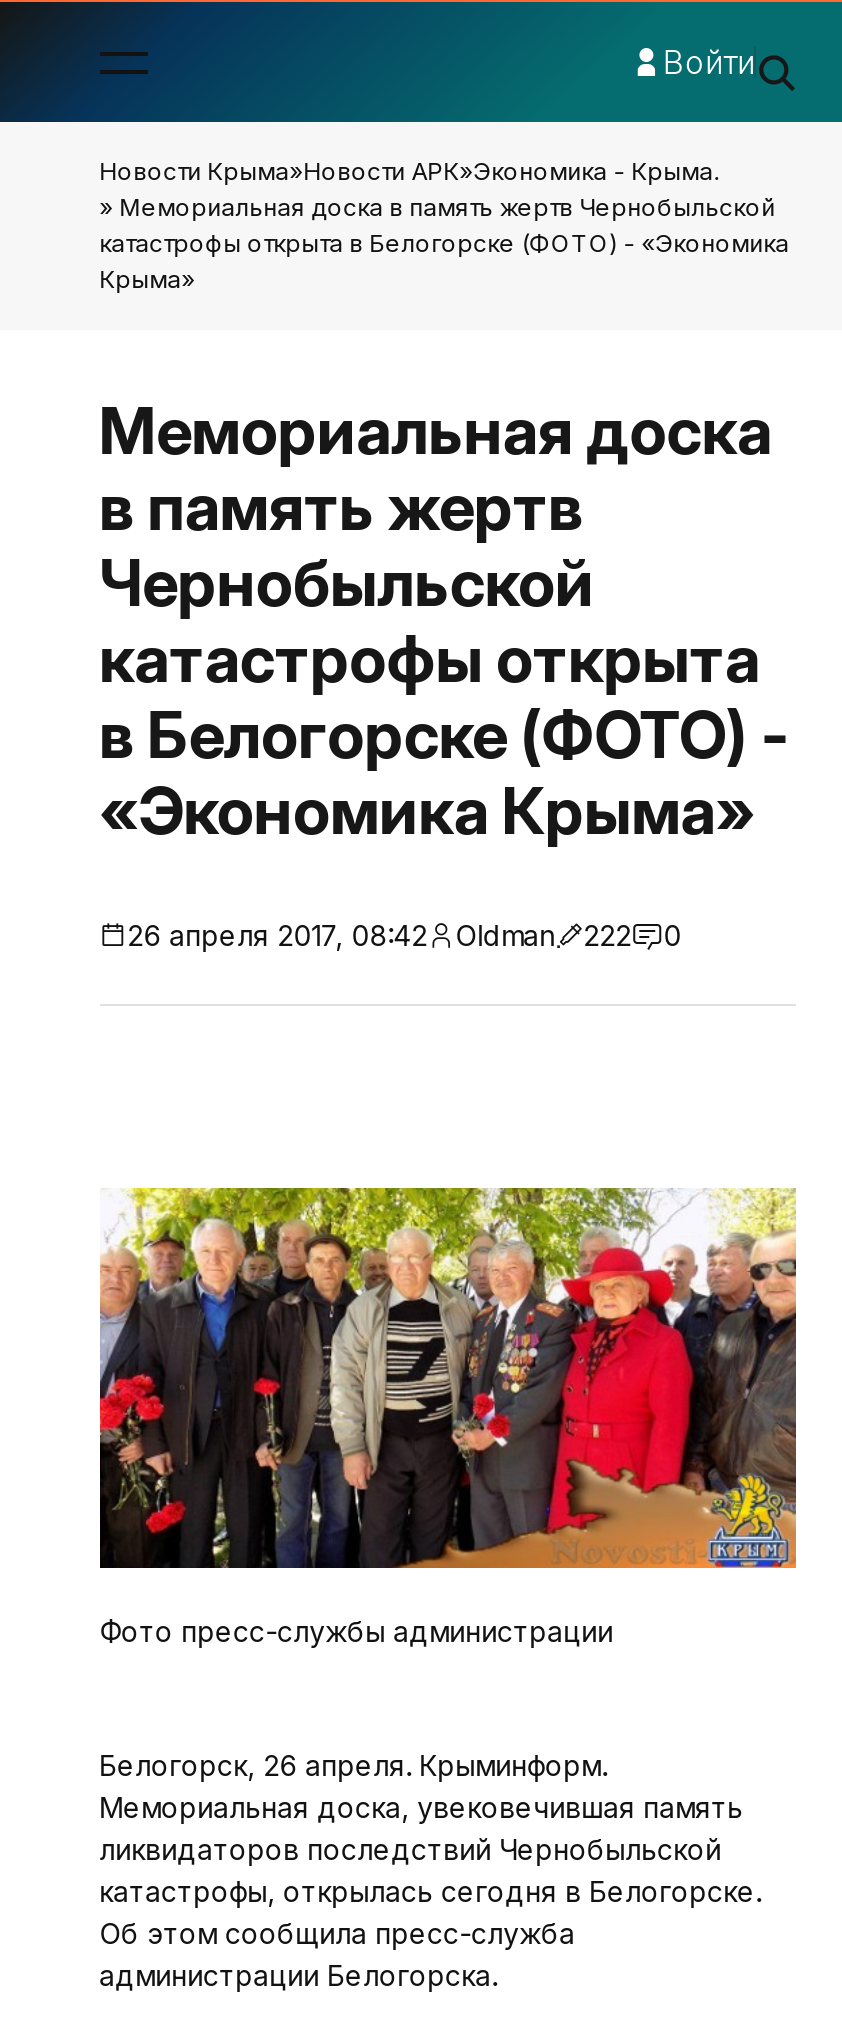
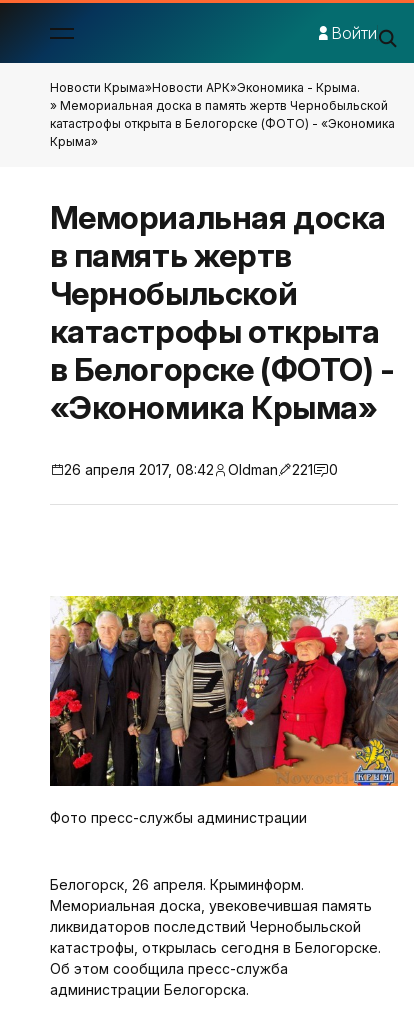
[583,918,631,952] 222 -> [292,461,313,478] 221

